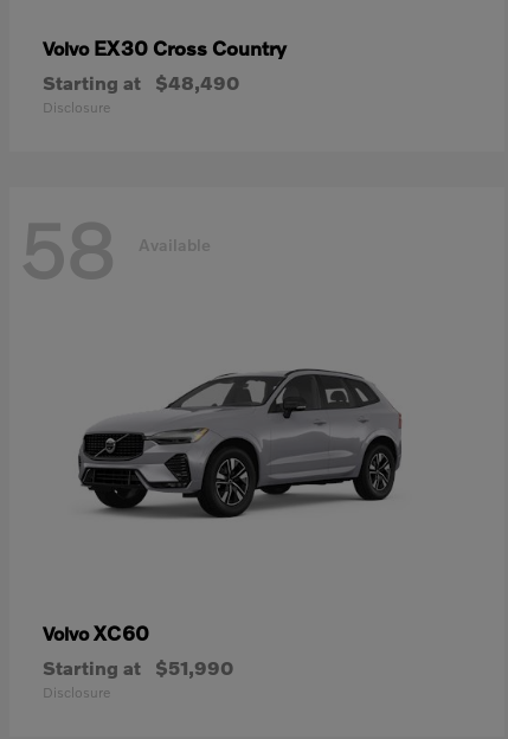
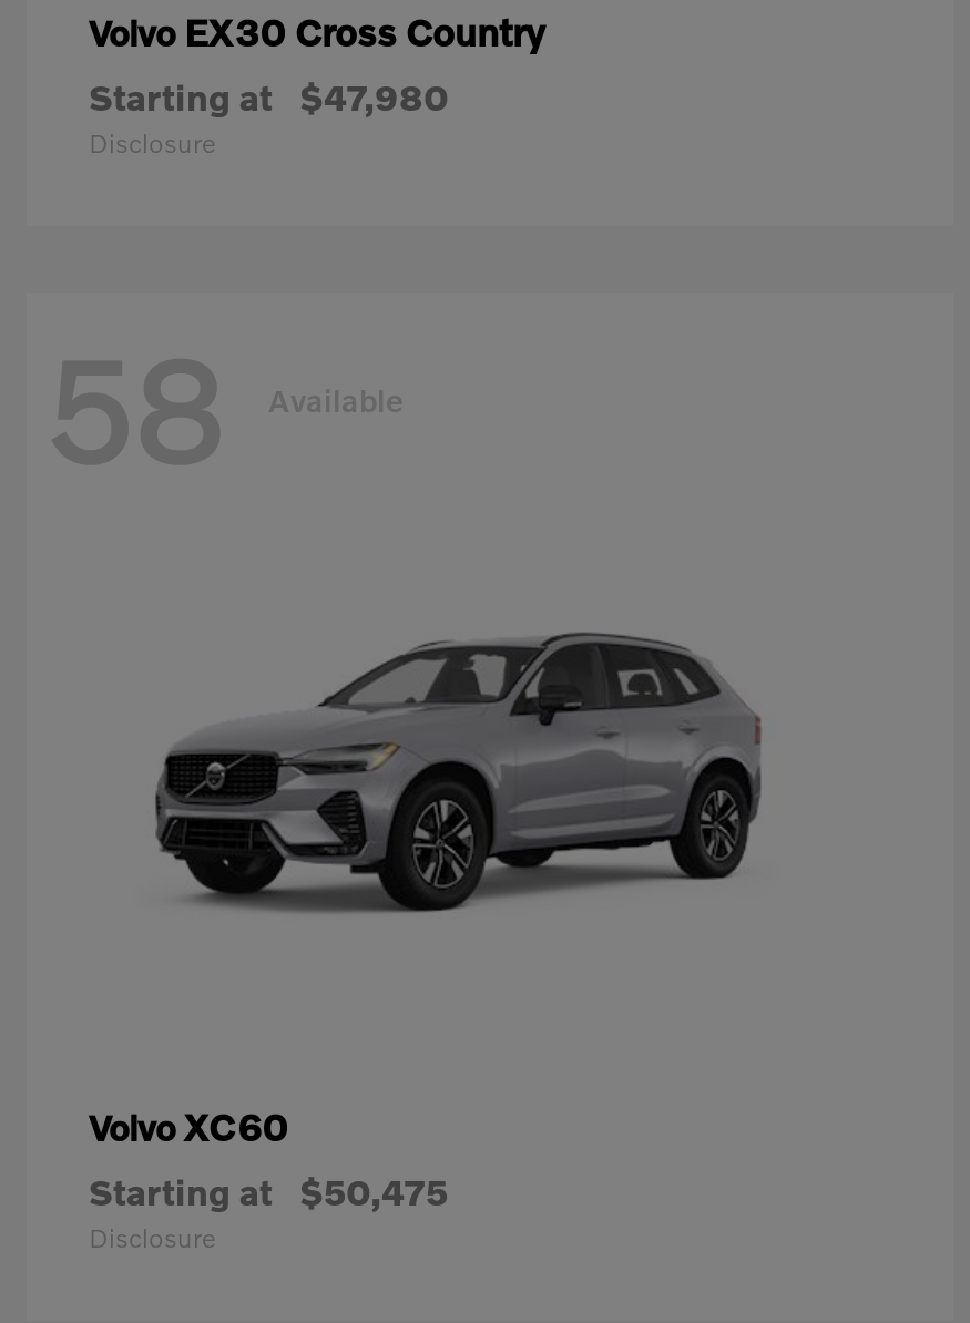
[43,71,239,94] Starting at $48,490 -> [89,76,448,118] Starting at $47,980
[43,657,233,679] Starting at $51,990 -> [89,1171,448,1213] Starting at $50,475

